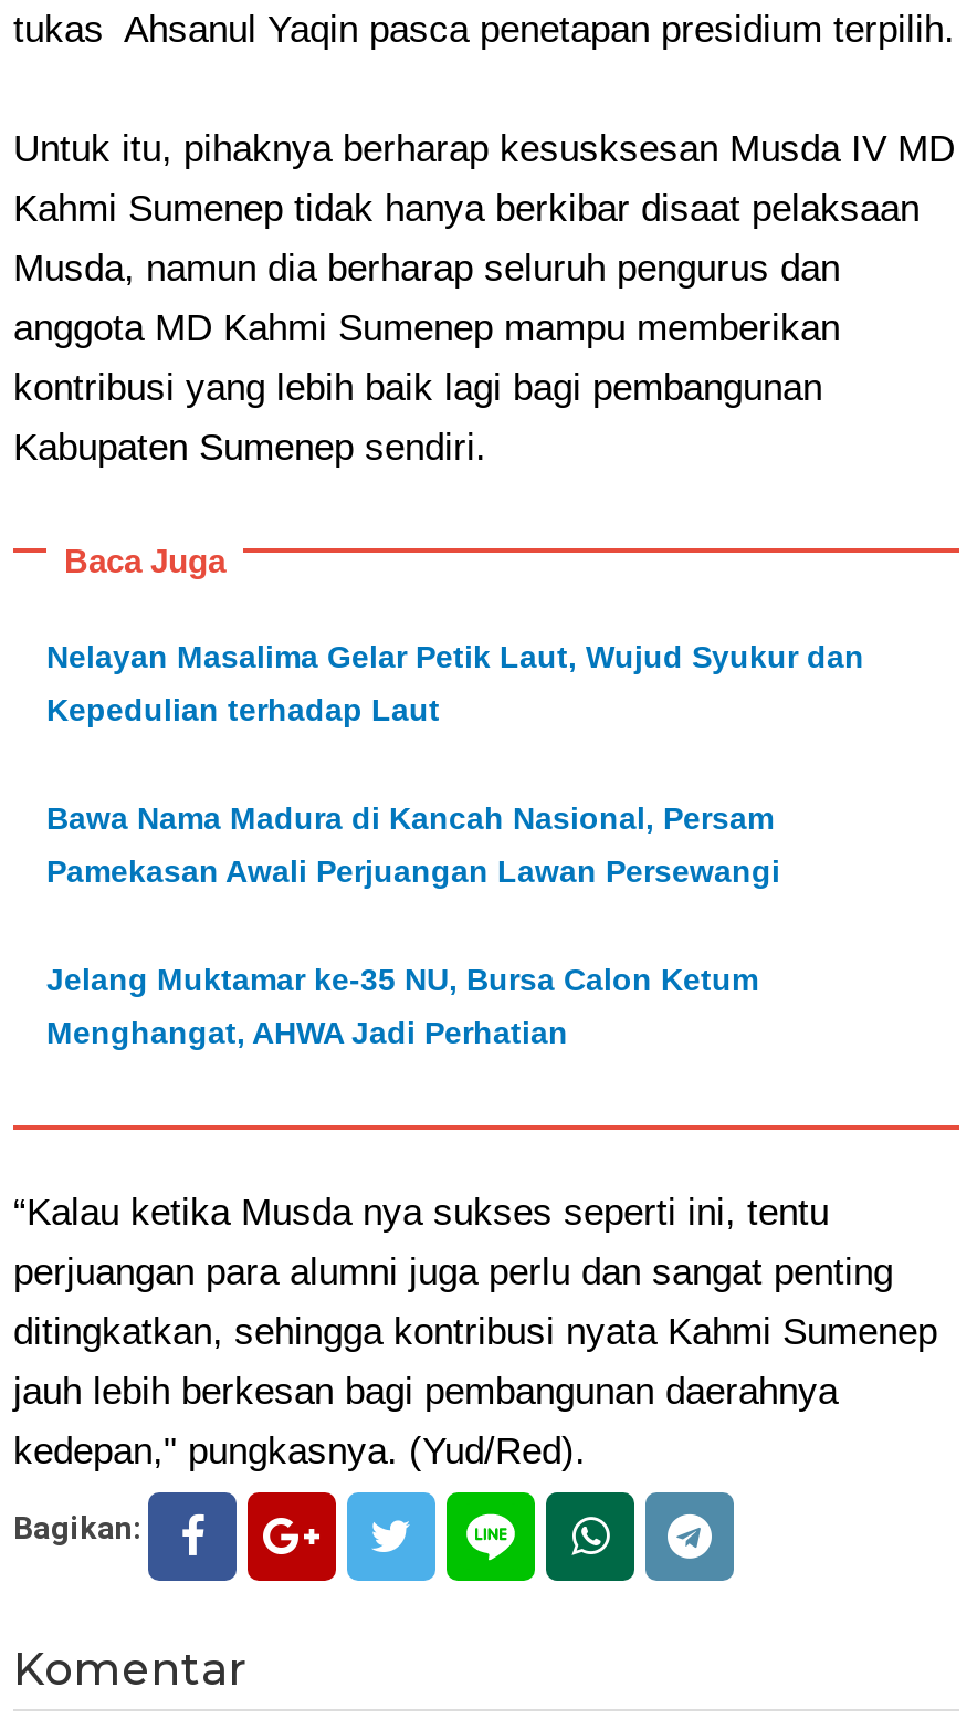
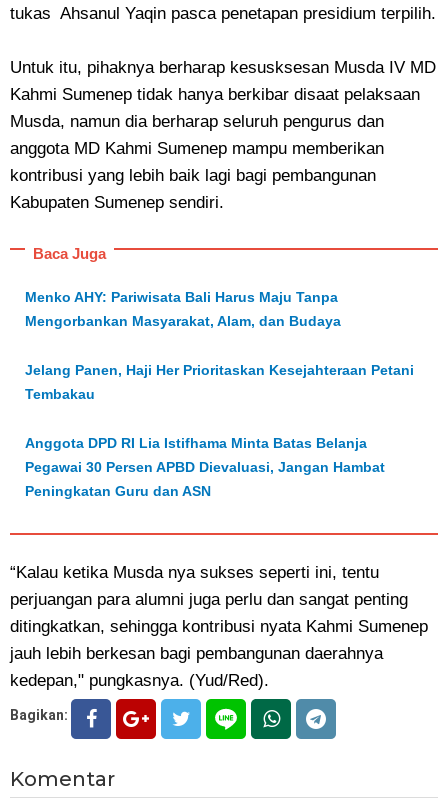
[46,639,864,1050] Nelayan Masalima Gelar Petik Laut, Wujud Syukur dan | Kepedulian terhadap Laut | Bawa Nama Madura di Kancah Nasional, Persam | Pamekasan Awali Perjuangan Lawan Persewangi | Jelang Muktamar ke-35 NU, Bursa Calon Ketum | Menghangat, AHWA Jadi Perhatian -> [25,289,414,499] Menko AHY: Pariwisata Bali Harus Maju Tanpa | Mengorbankan Masyarakat, Alam, dan Budaya | Jelang Panen, Haji Her Prioritaskan Kesejahteraan Petani | Tembakau | Anggota DPD RI Lia Istifhama Minta Batas Belanja | Pegawai 30 Persen APBD Dievaluasi, Jangan Hambat | Peningkatan Guru dan ASN

